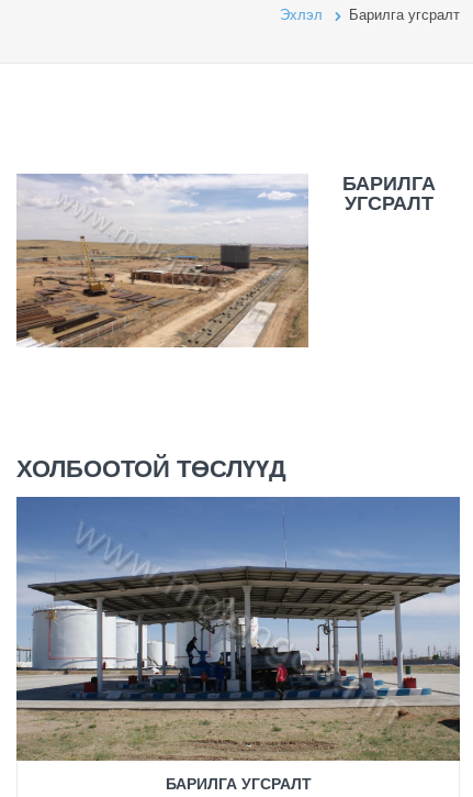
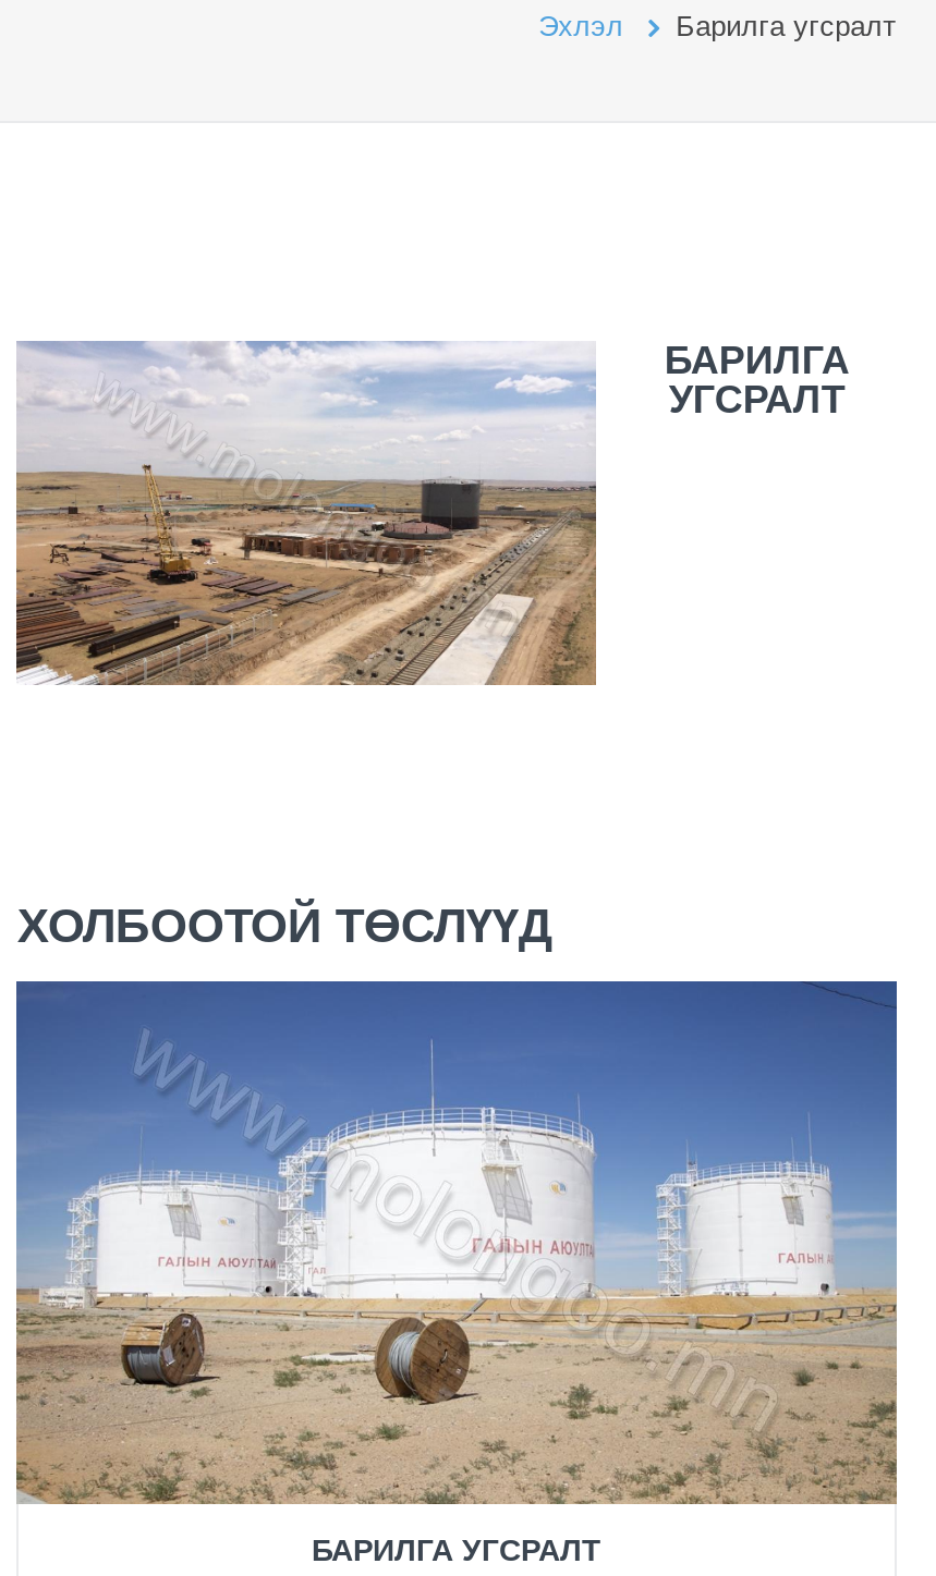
[15,497,461,761] [image] -> [14,984,899,1504] [image]

